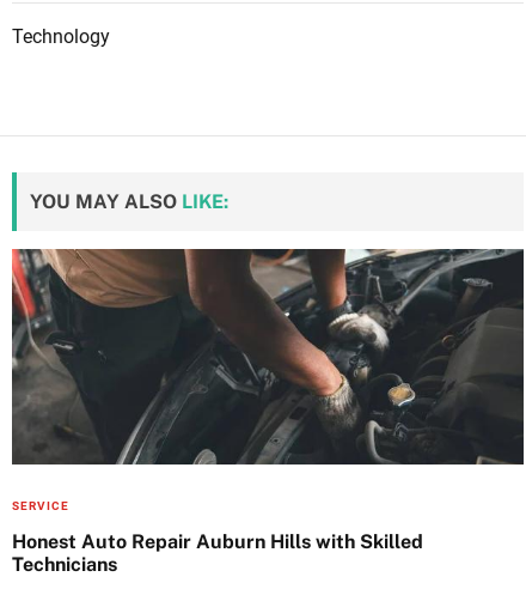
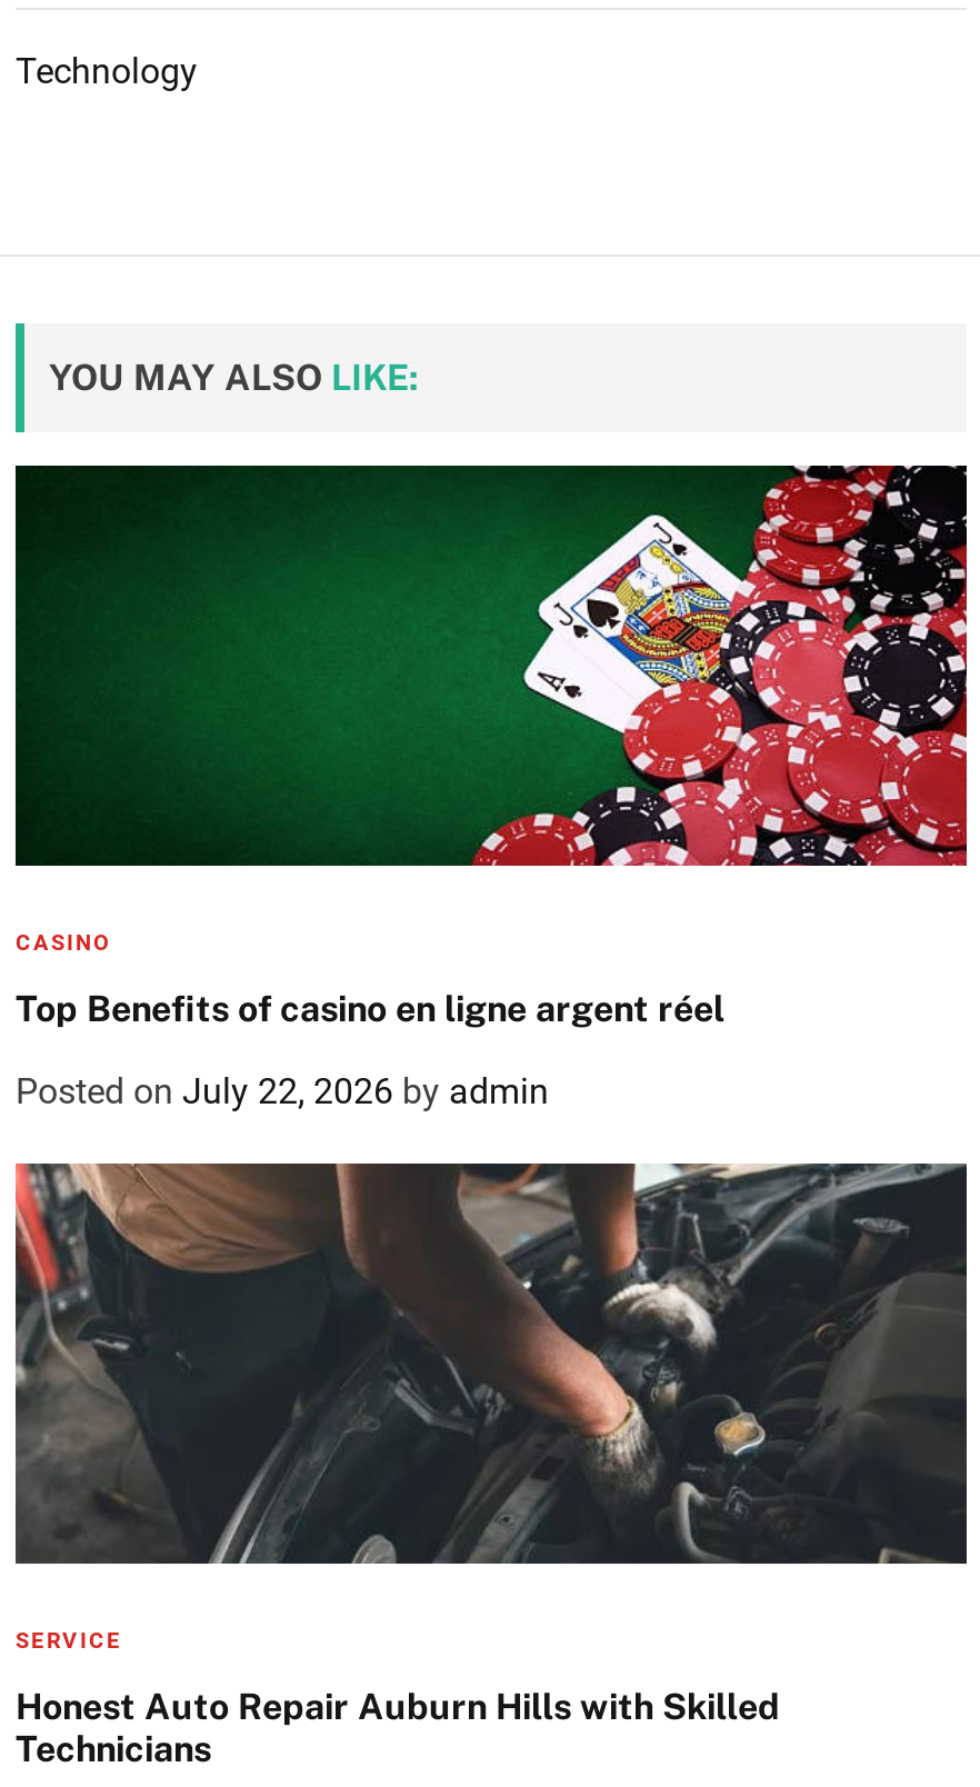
none -> [13,463,969,1113] [image] | CASINO | Top Benefits of casino en ligne argent réel | Posted on July 22, 2026 by admin

